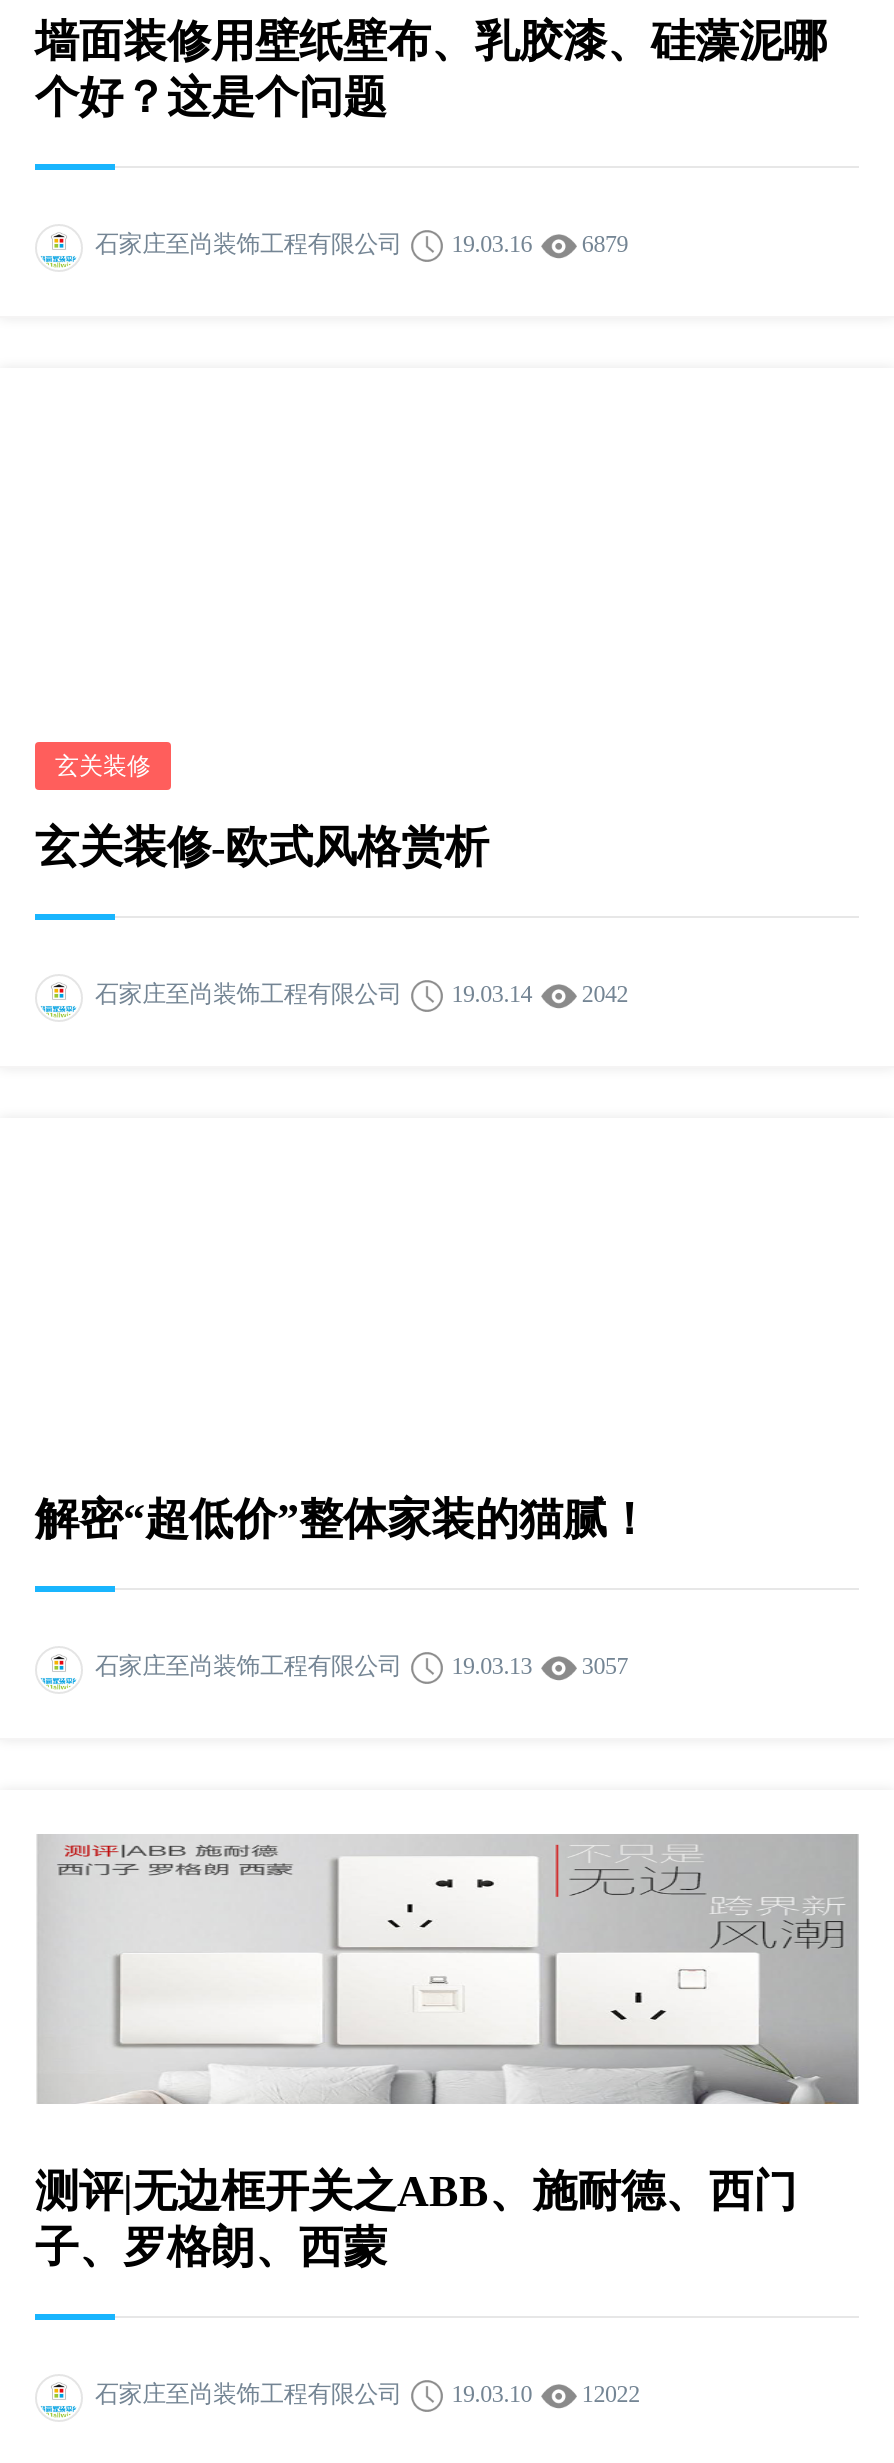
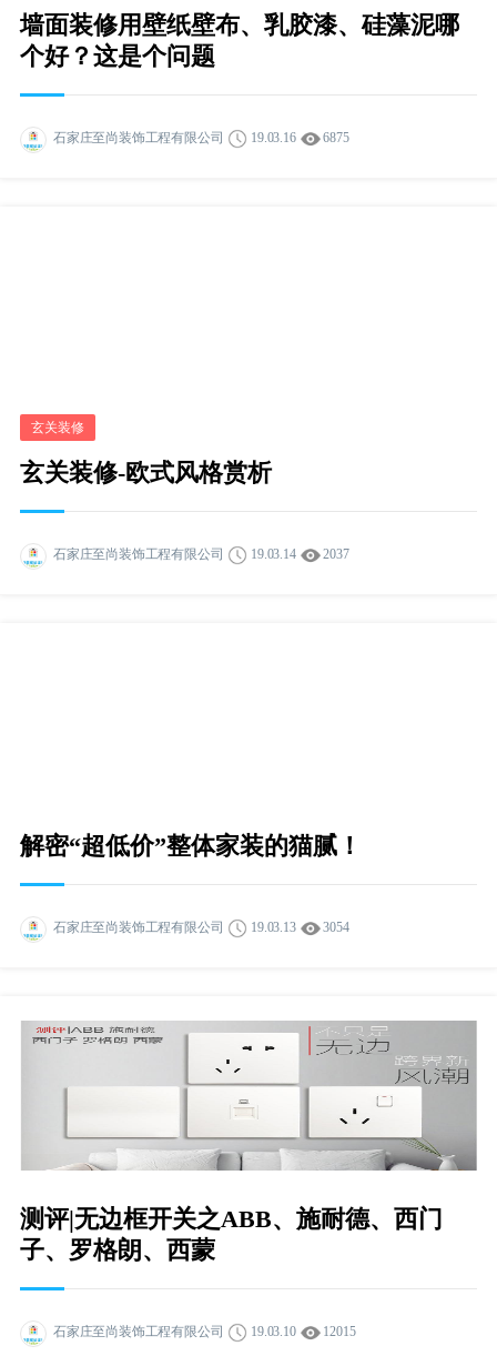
[95,230,628,258] 石家庄至尚装饰工程有限公司 19.03.16 6879 -> [53,130,349,145] 石家庄至尚装饰工程有限公司 19.03.16 6875
[95,980,628,1008] 石家庄至尚装饰工程有限公司 19.03.14 2042 -> [53,546,349,562] 石家庄至尚装饰工程有限公司 19.03.14 2037
[95,1652,628,1680] 石家庄至尚装饰工程有限公司 19.03.13 3057 -> [53,919,349,935] 石家庄至尚装饰工程有限公司 19.03.13 3054
[95,2380,640,2408] 石家庄至尚装饰工程有限公司 19.03.10 12022 -> [53,1324,355,1339] 石家庄至尚装饰工程有限公司 19.03.10 12015

